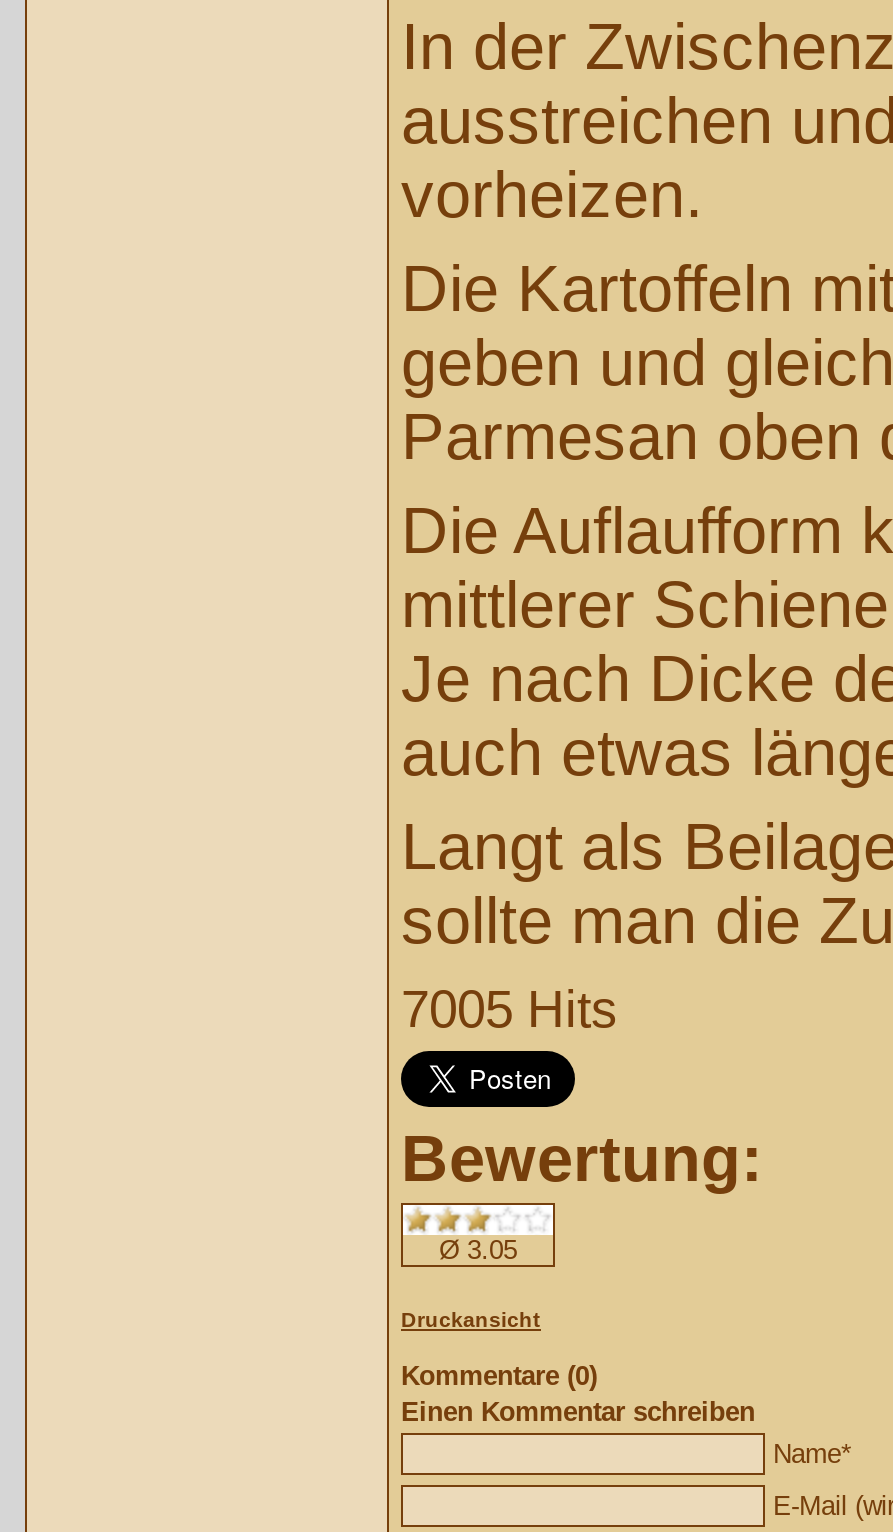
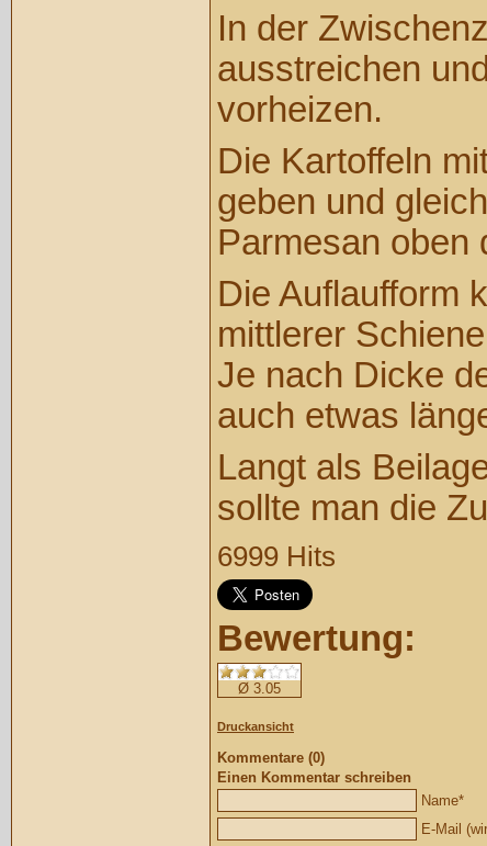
[401,979,617,1039] 7005 Hits -> [217,540,336,573] 6999 Hits

